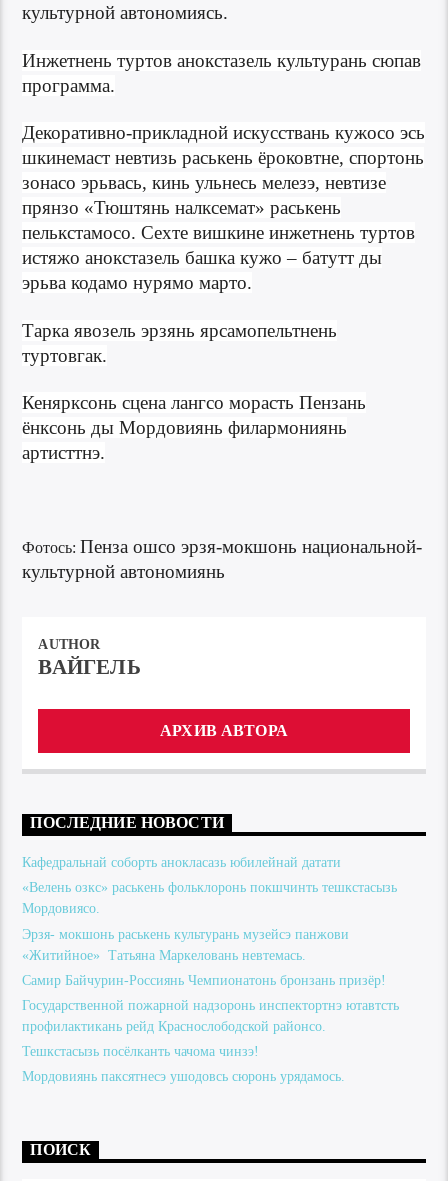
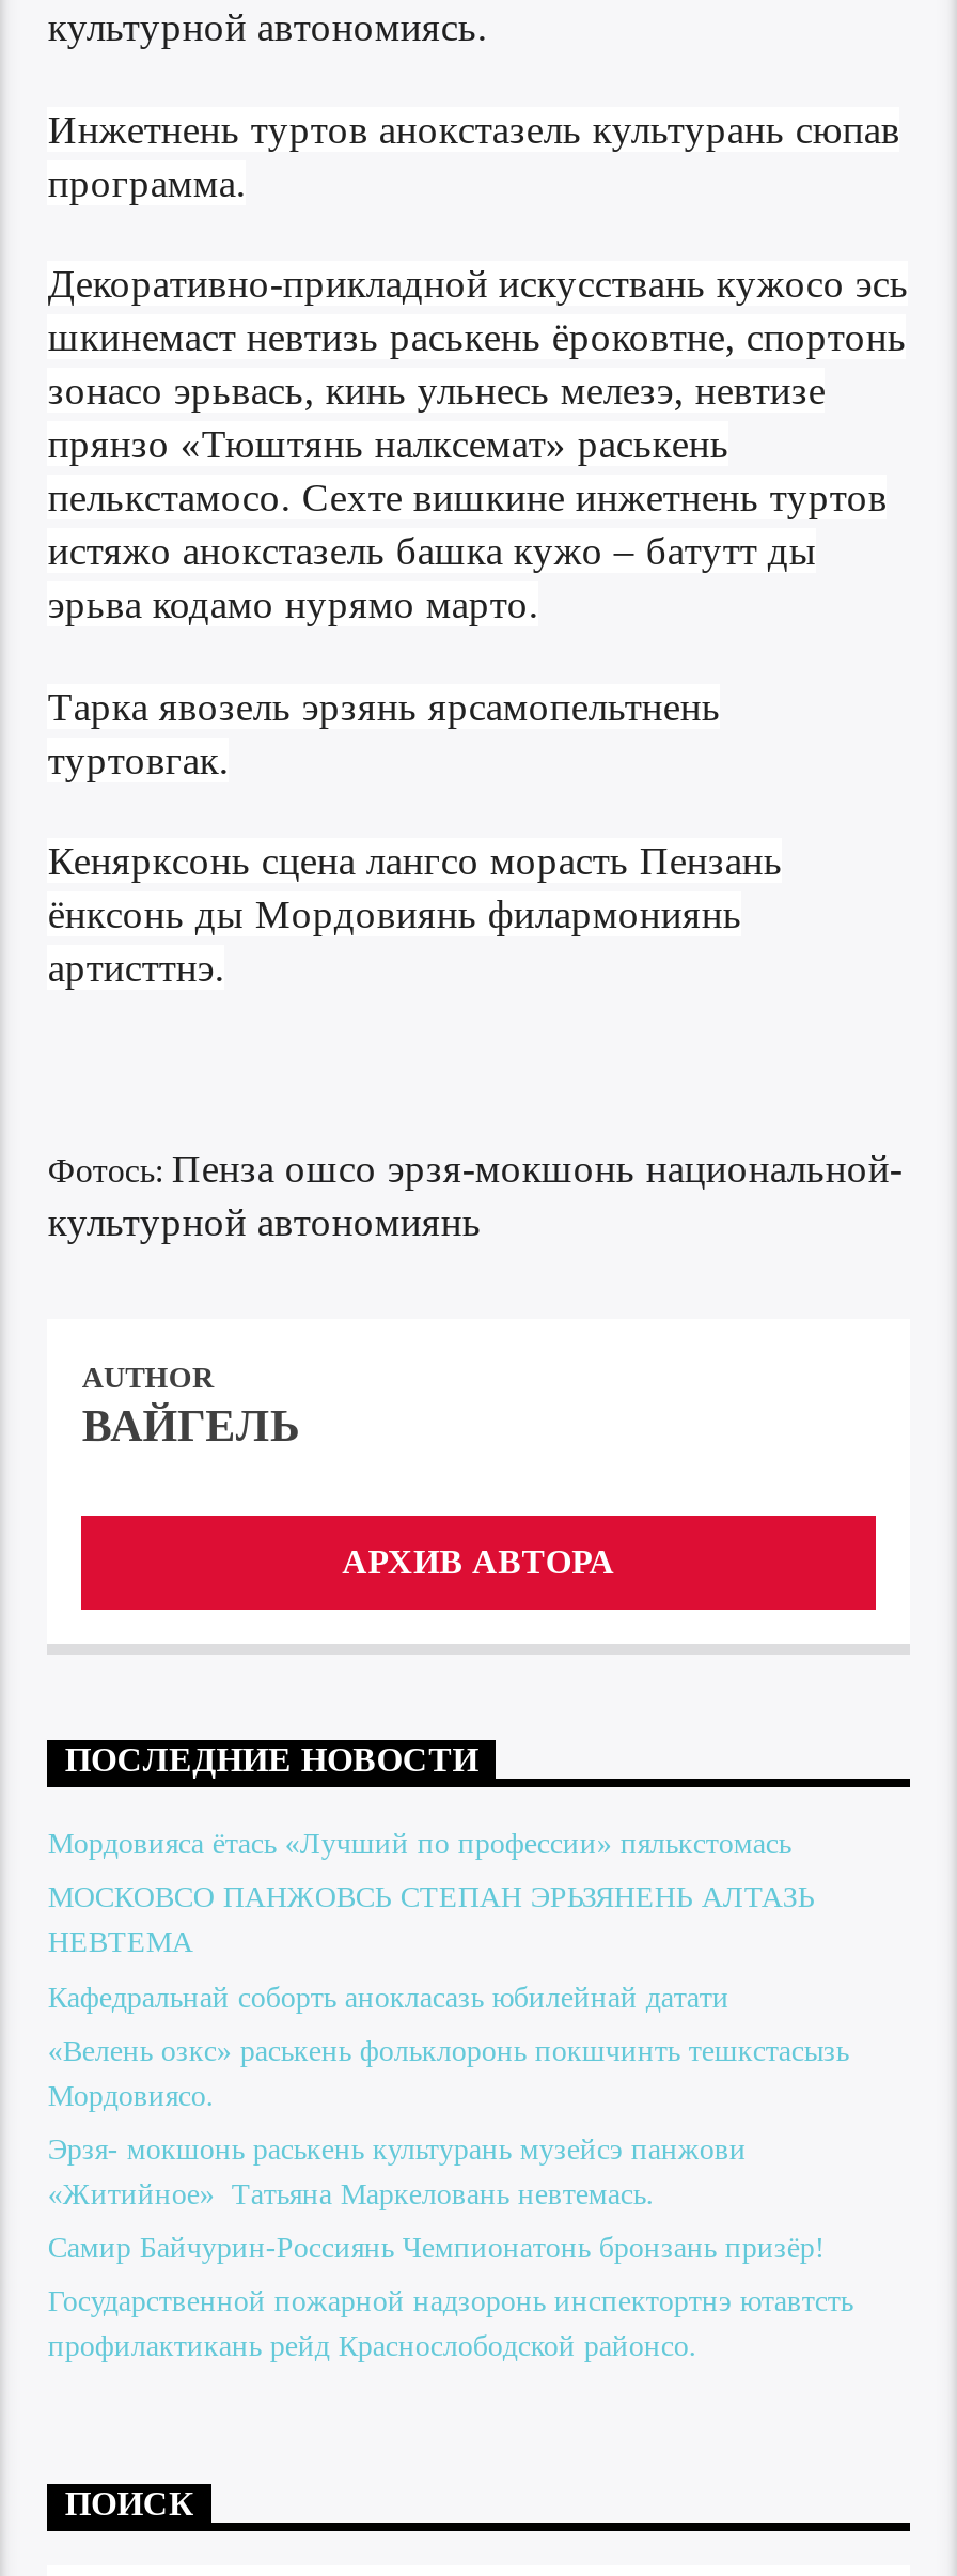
none -> [48,1828,815,1959] Мордовияса ётась «Лучший по профессии» пялькстомась | МОСКОВСО ПАНЖОВСЬ СТЕПАН ЭРЬЗЯНЕНЬ АЛТАЗЬ | НЕВТЕМА
moved [22,855,399,1034] -> [48,1981,853,2363]: Кафедральнай соборть анокласазь юбилейнай датати | «Велень озкс» раськень фольклоронь покшчинть тешкстасызь | Мордовиясо. | Эрзя- мокшонь раськень культурань музейсэ панжови | «Житийное» Татьяна Маркеловань невтемась. | Самир Байчурин-Россиянь Чемпионатонь бронзань призёр! | Государственной пожарной надзоронь инспектортнэ ютавтсть | профилактикань рейд Краснослободской районсо.
[22,1044,345,1084] Тешкстасызь посёлканть чачома чинзэ! | Мордовиянь паксятнесэ ушодовсь сюронь урядамось. -> none

